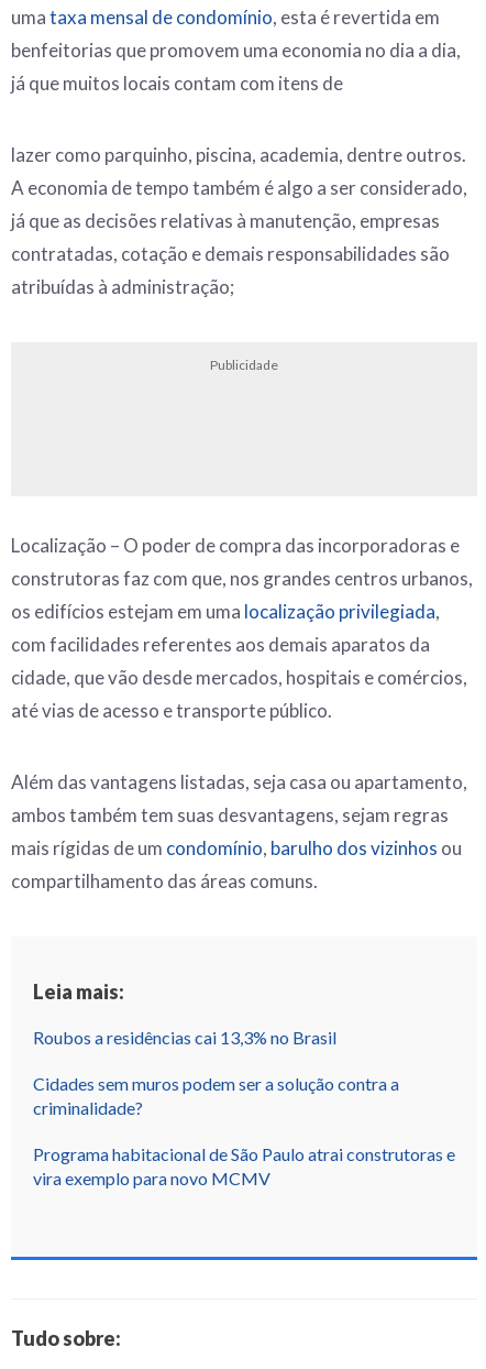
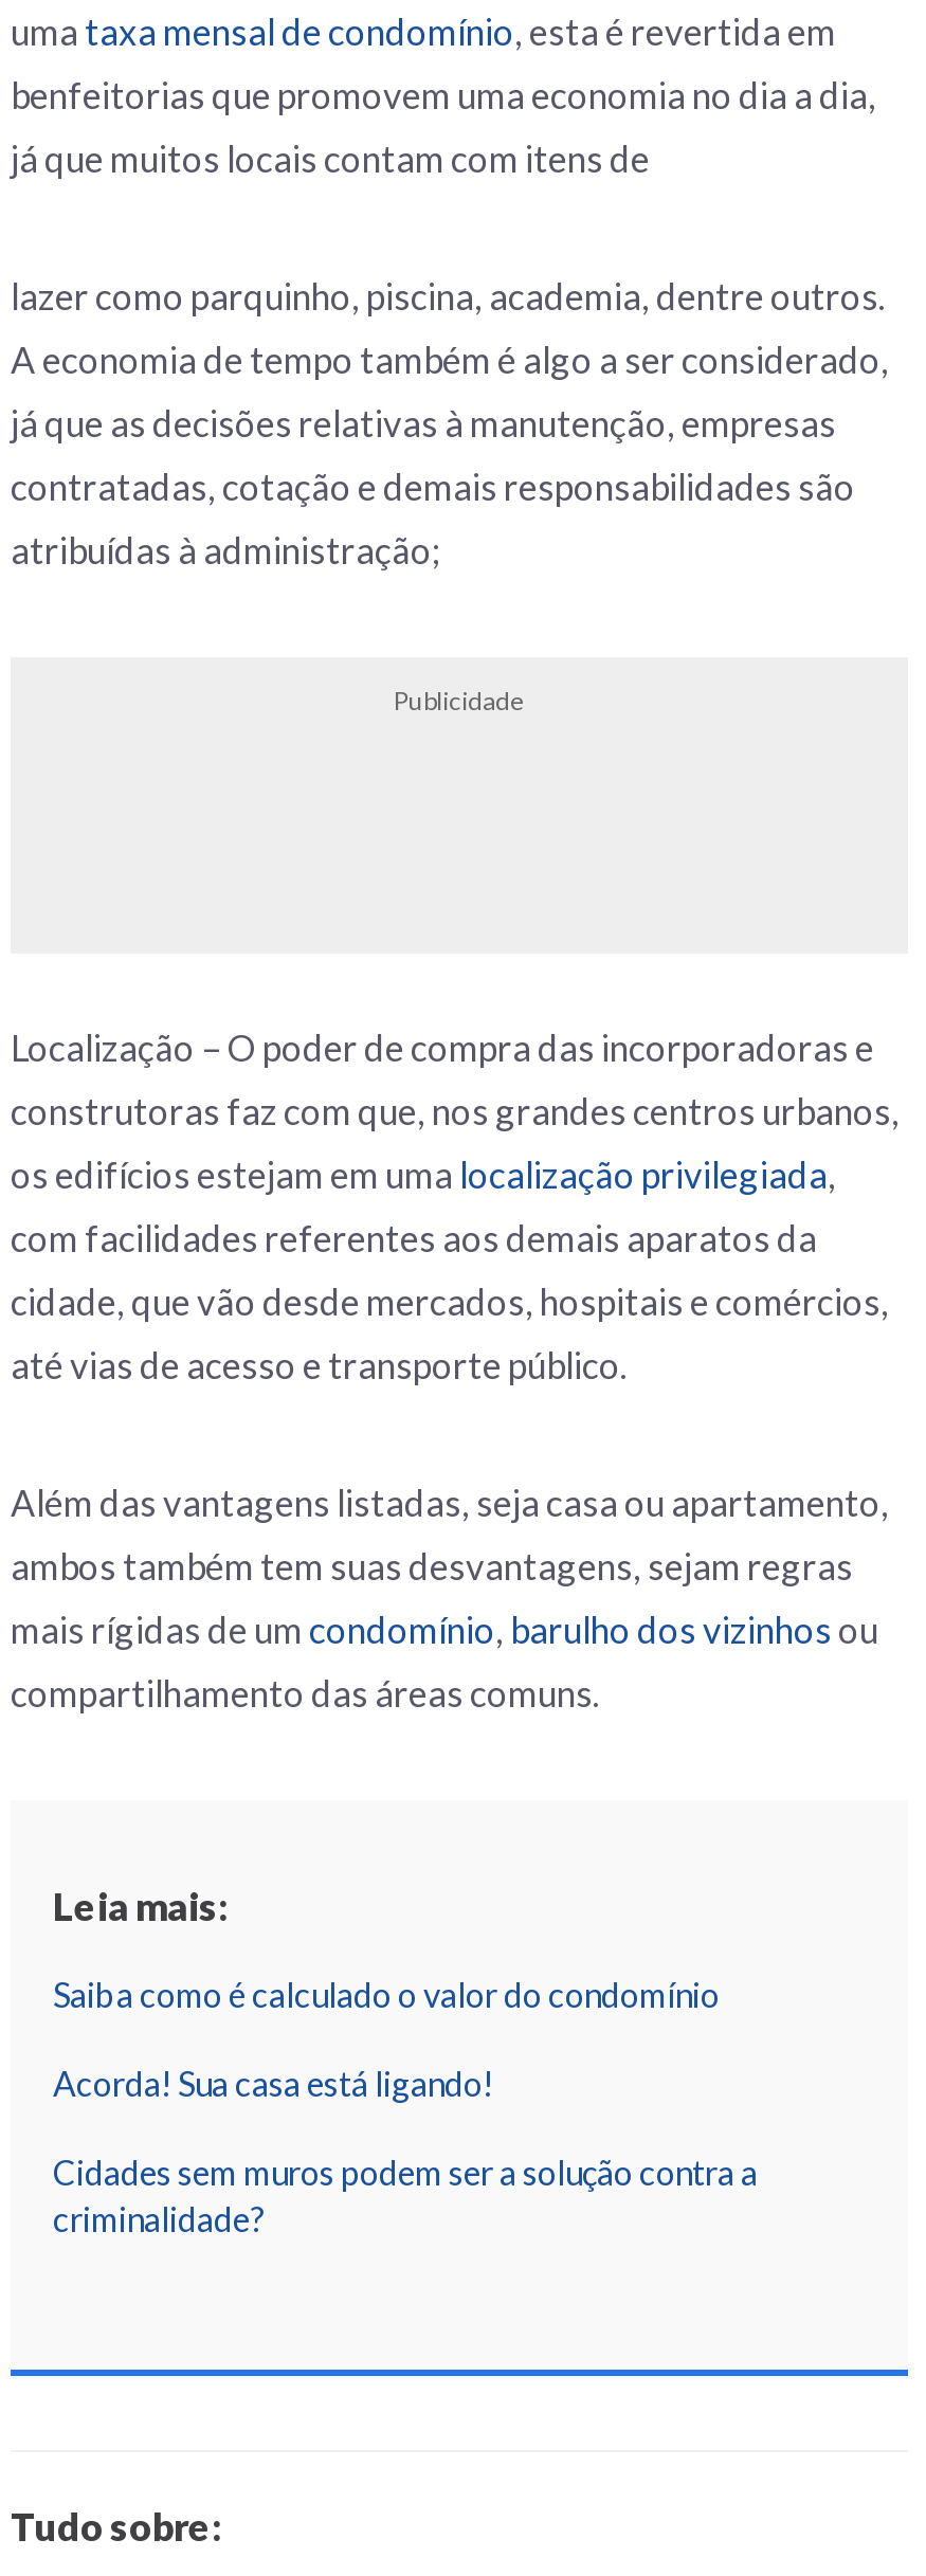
[33,1027,336,1048] Roubos a residências cai 13,3% no Brasil -> [53,1974,720,2103] Saiba como é calculado o valor do condomínio | Acorda! Sua casa está ligando!
moved [33,1073,399,1118] -> [53,2152,758,2239]: Cidades sem muros podem ser a solução contra a | criminalidade?
[33,1144,455,1189] Programa habitacional de São Paulo atrai construtoras e | vira exemplo para novo MCMV -> none

